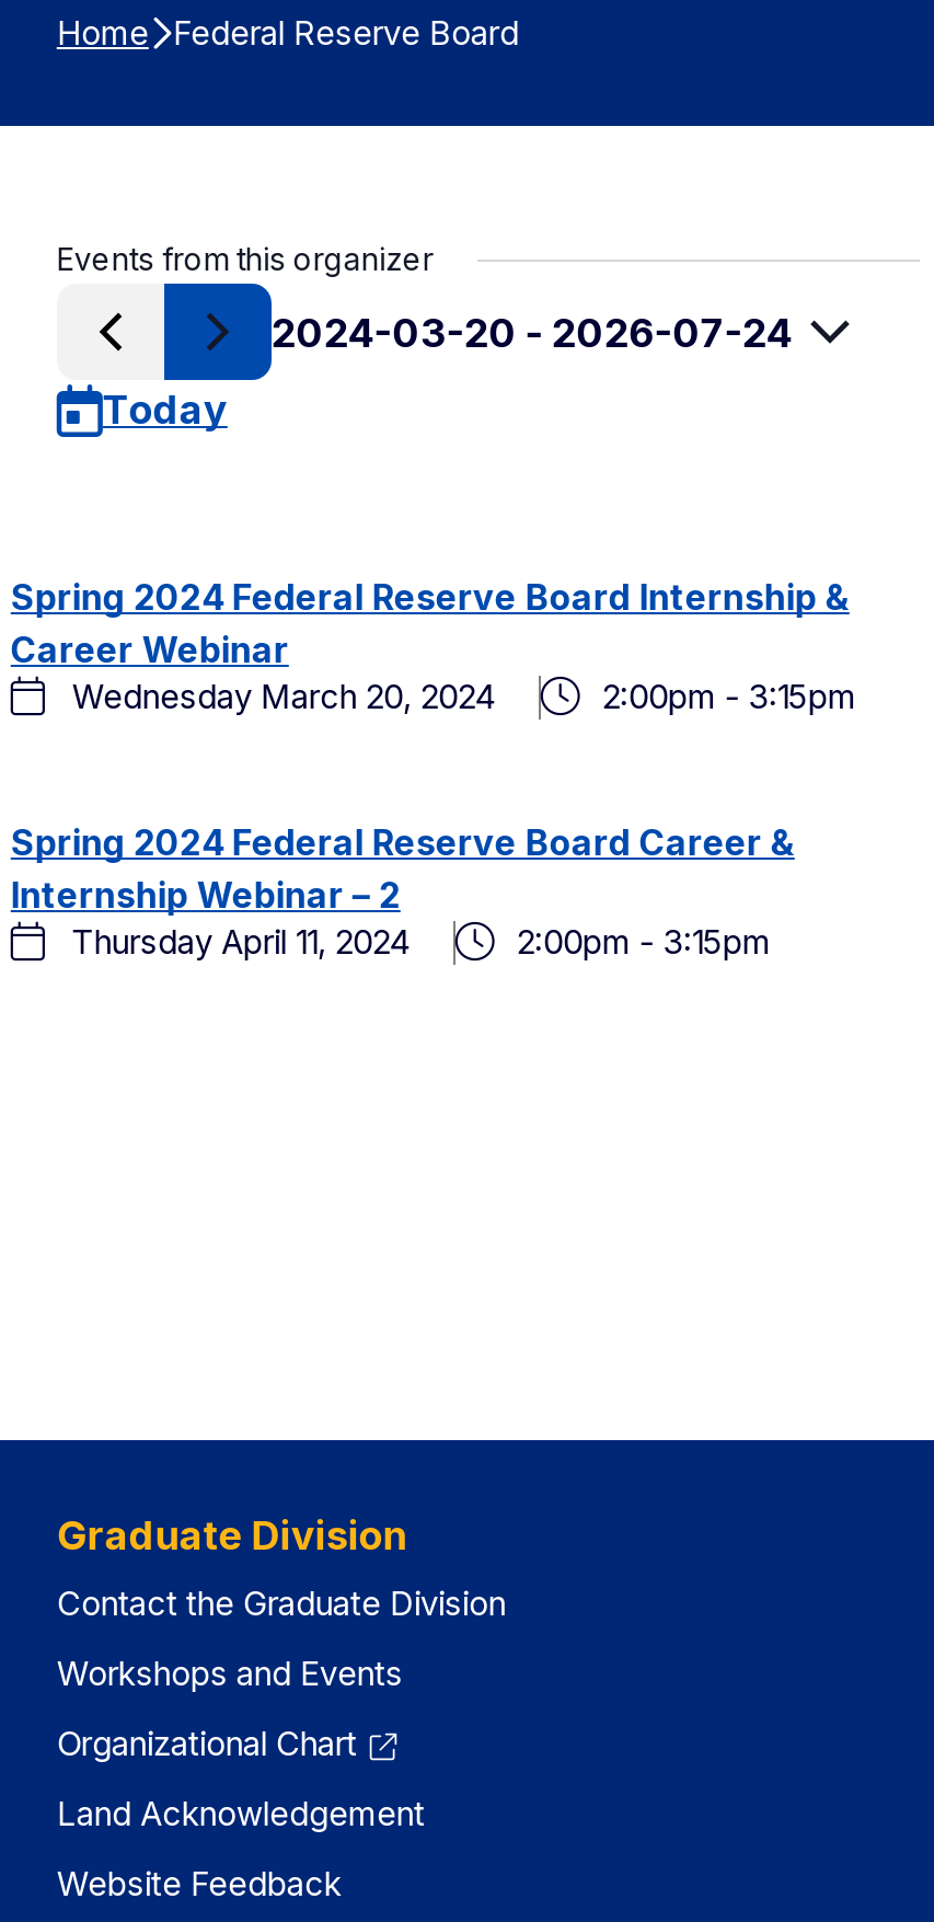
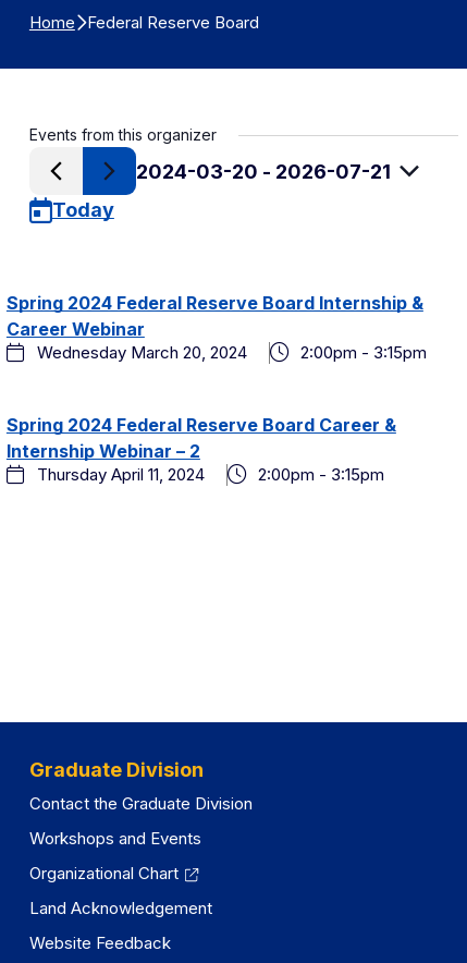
[271,309,793,355] 2024-03-20 - 2026-07-24 -> [136,160,391,182] 2024-03-20 - 2026-07-21

